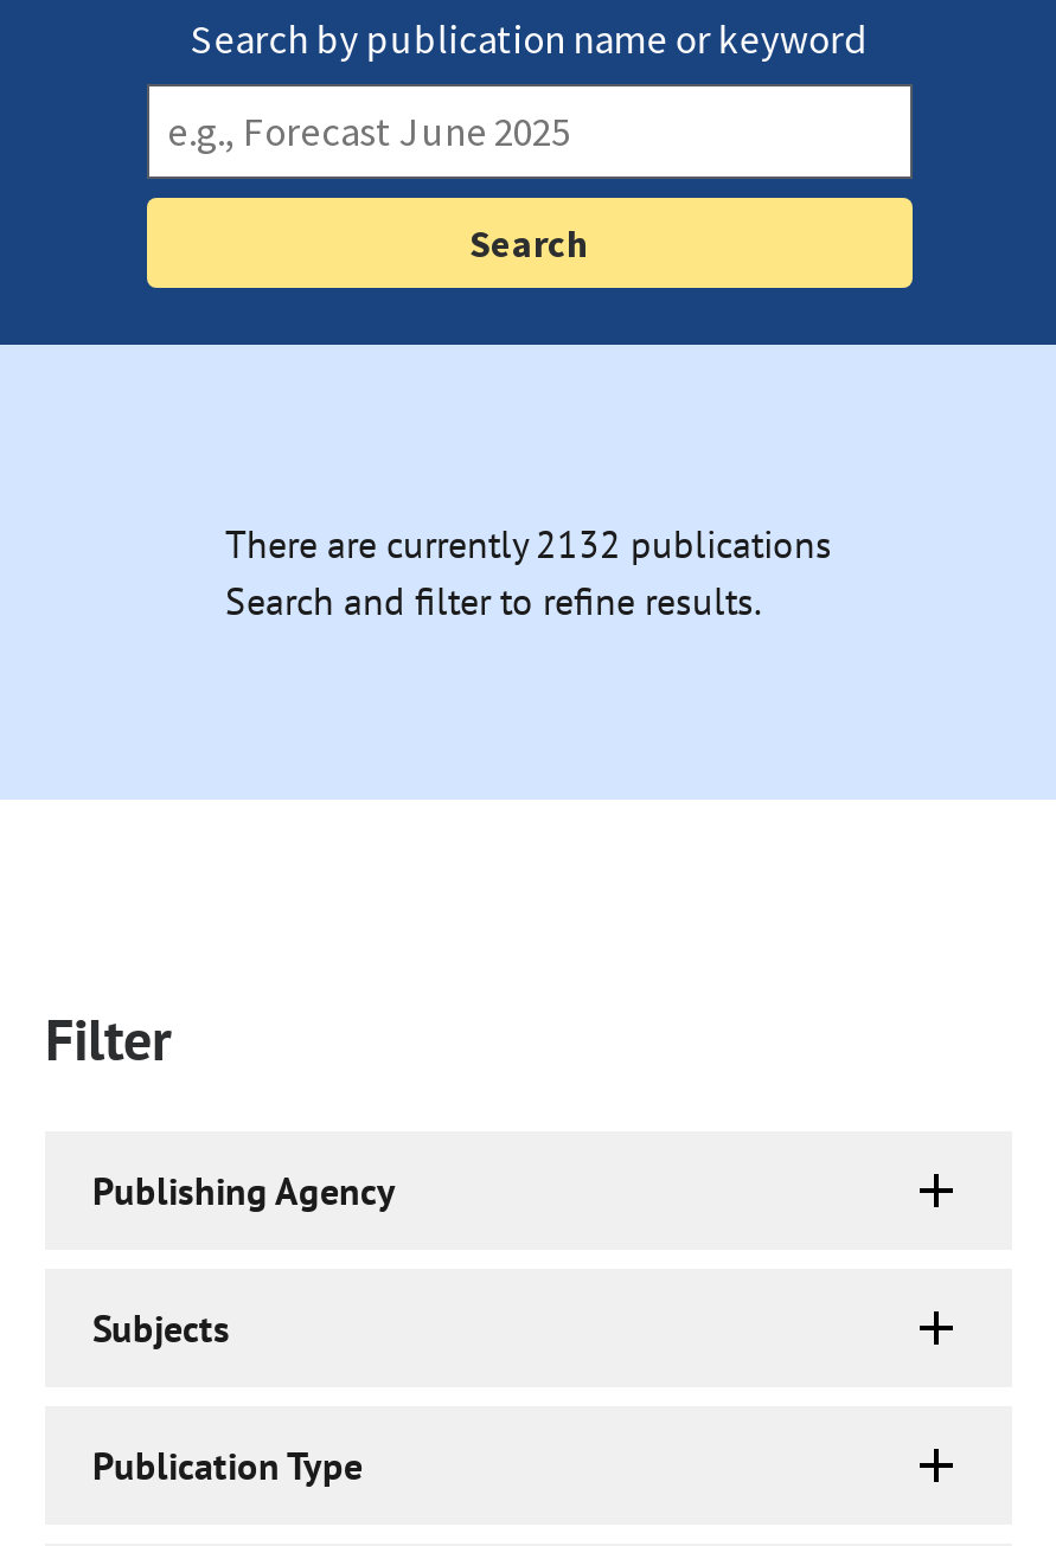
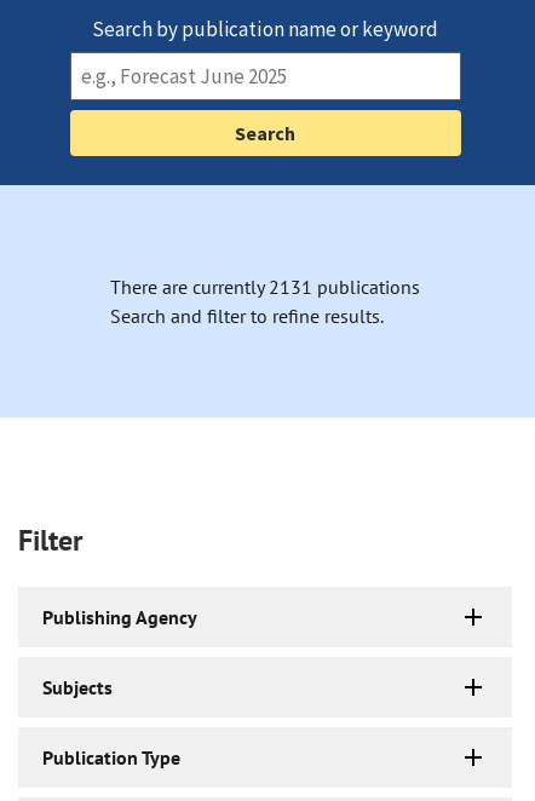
[225,520,832,567] There are currently 2132 publications -> [110,275,420,299] There are currently 2131 publications

